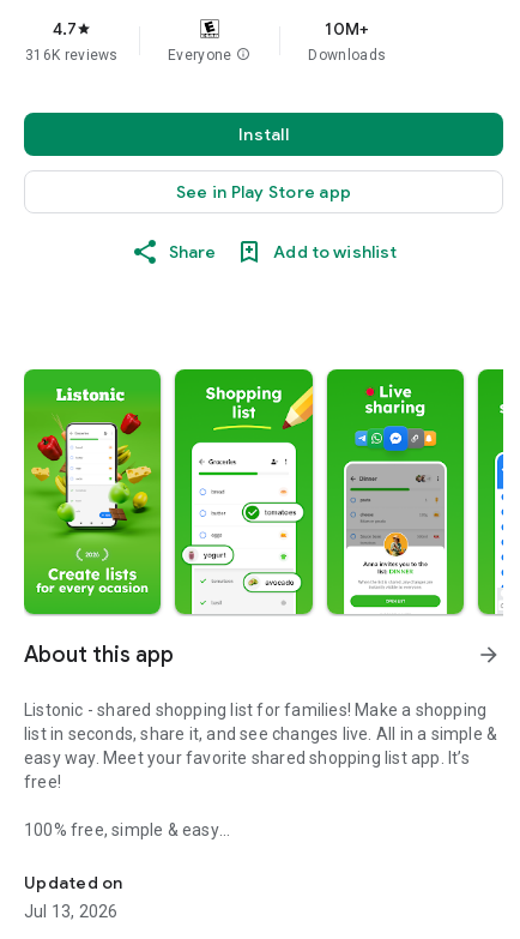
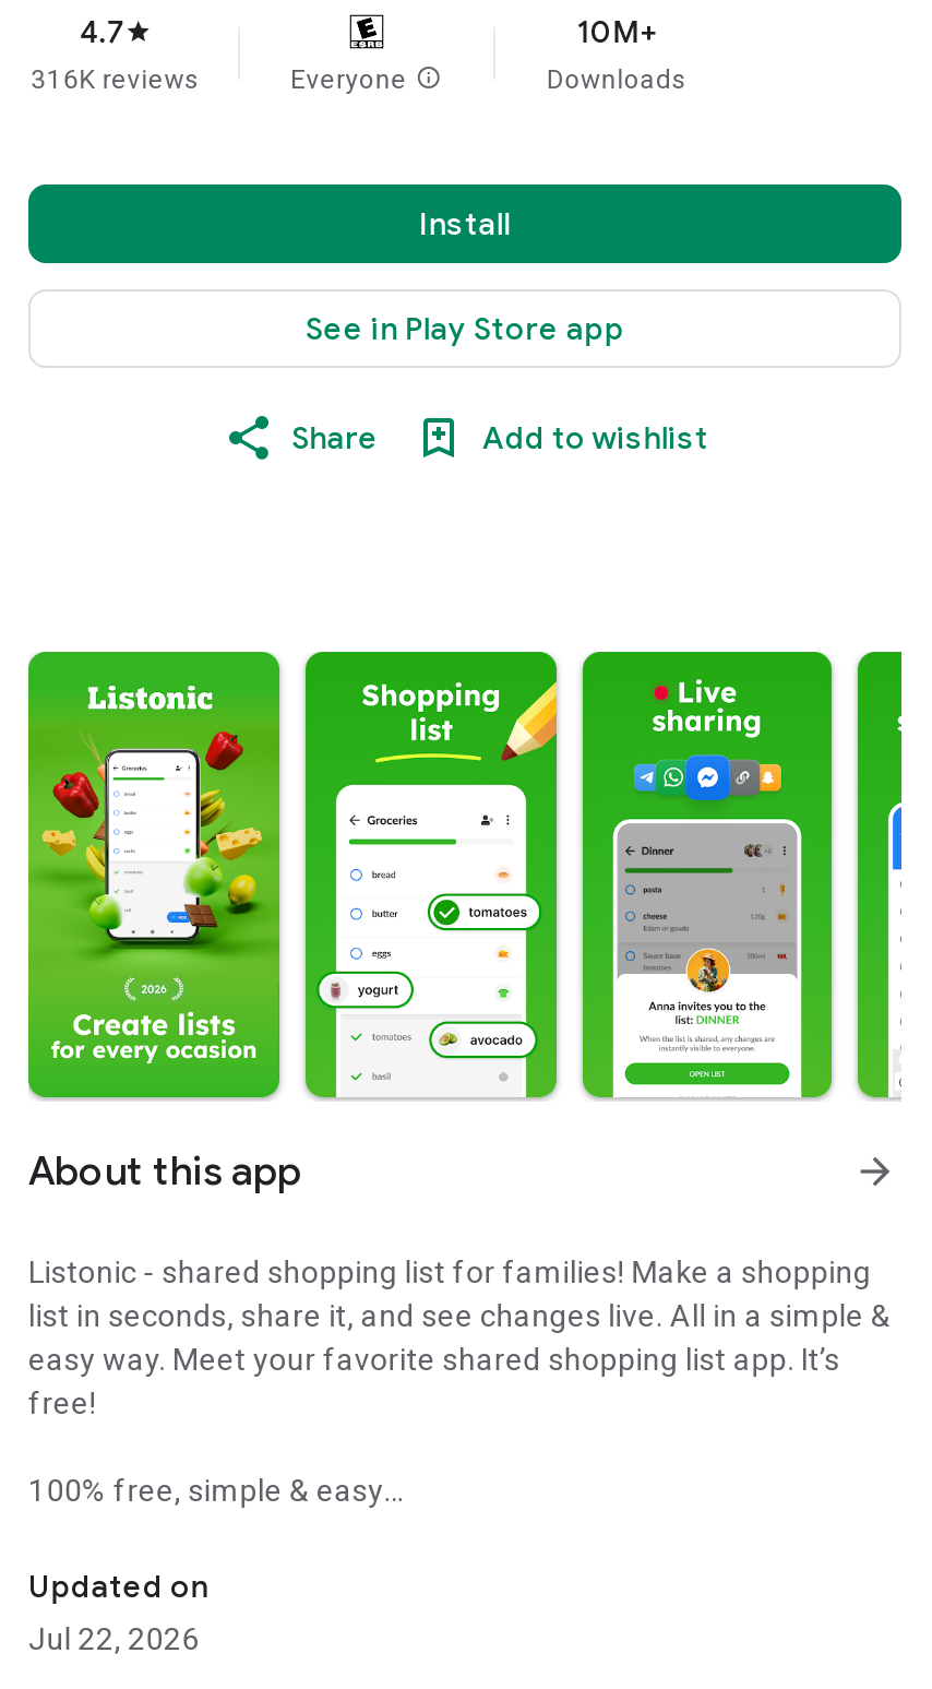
[24,902,118,921] Jul 13, 2026 -> [28,1621,199,1656] Jul 22, 2026

